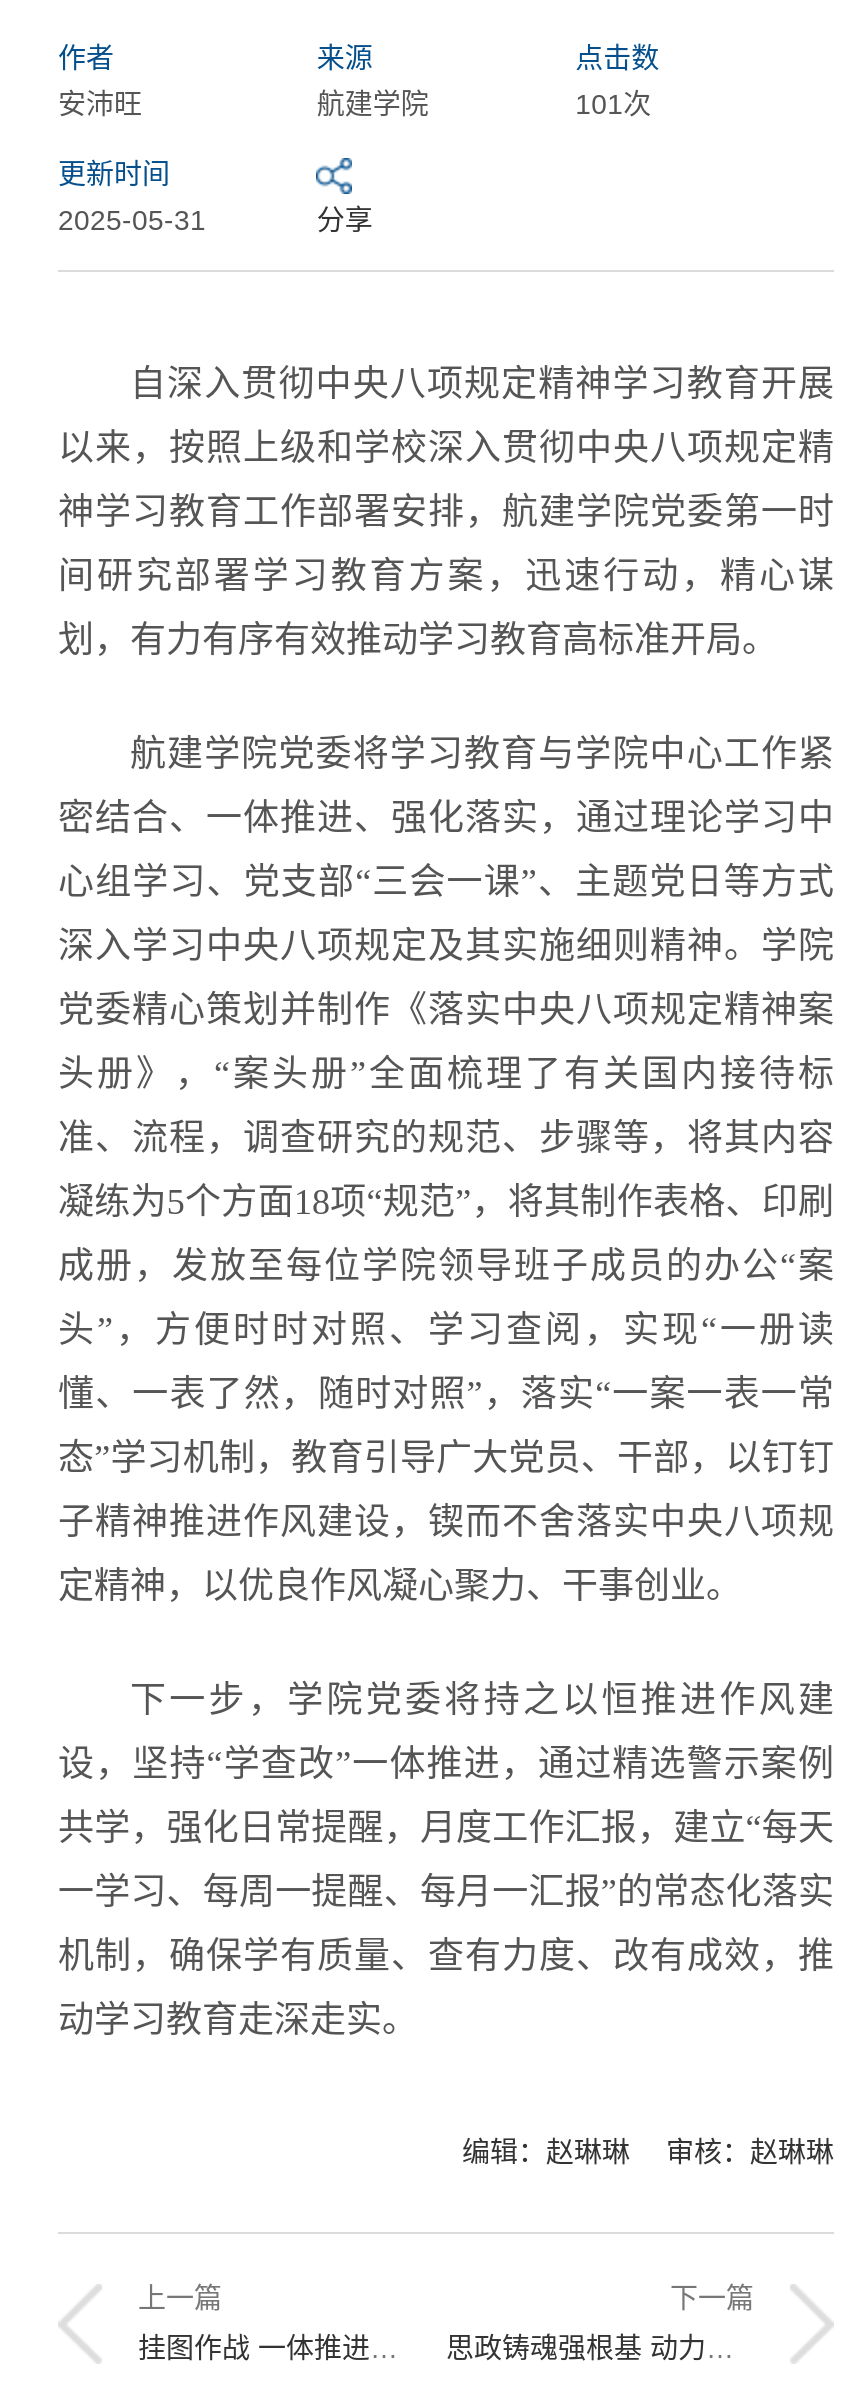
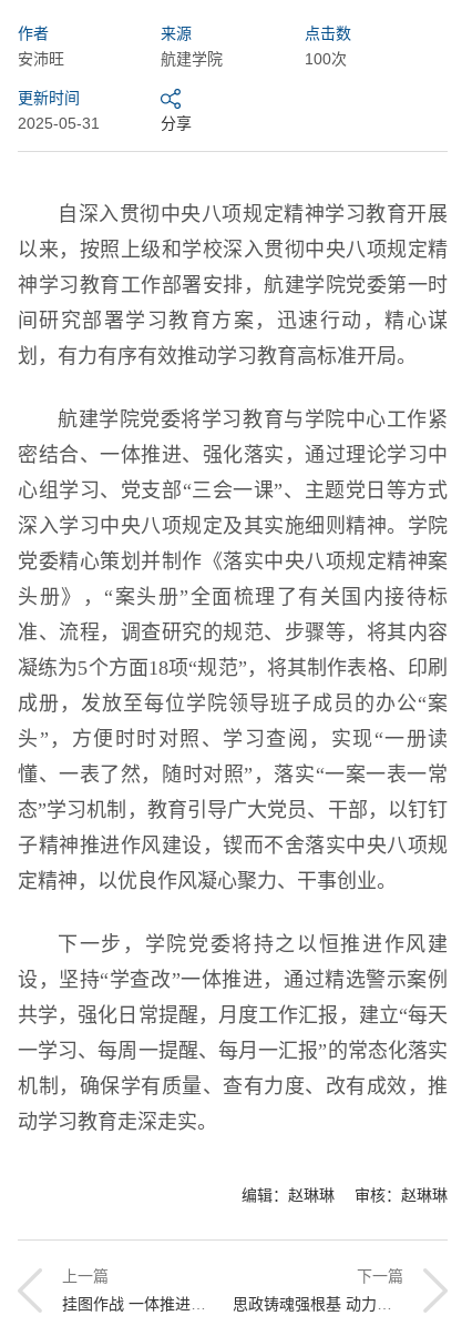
[575,88,651,120] 101次 -> [304,50,346,68] 100次

